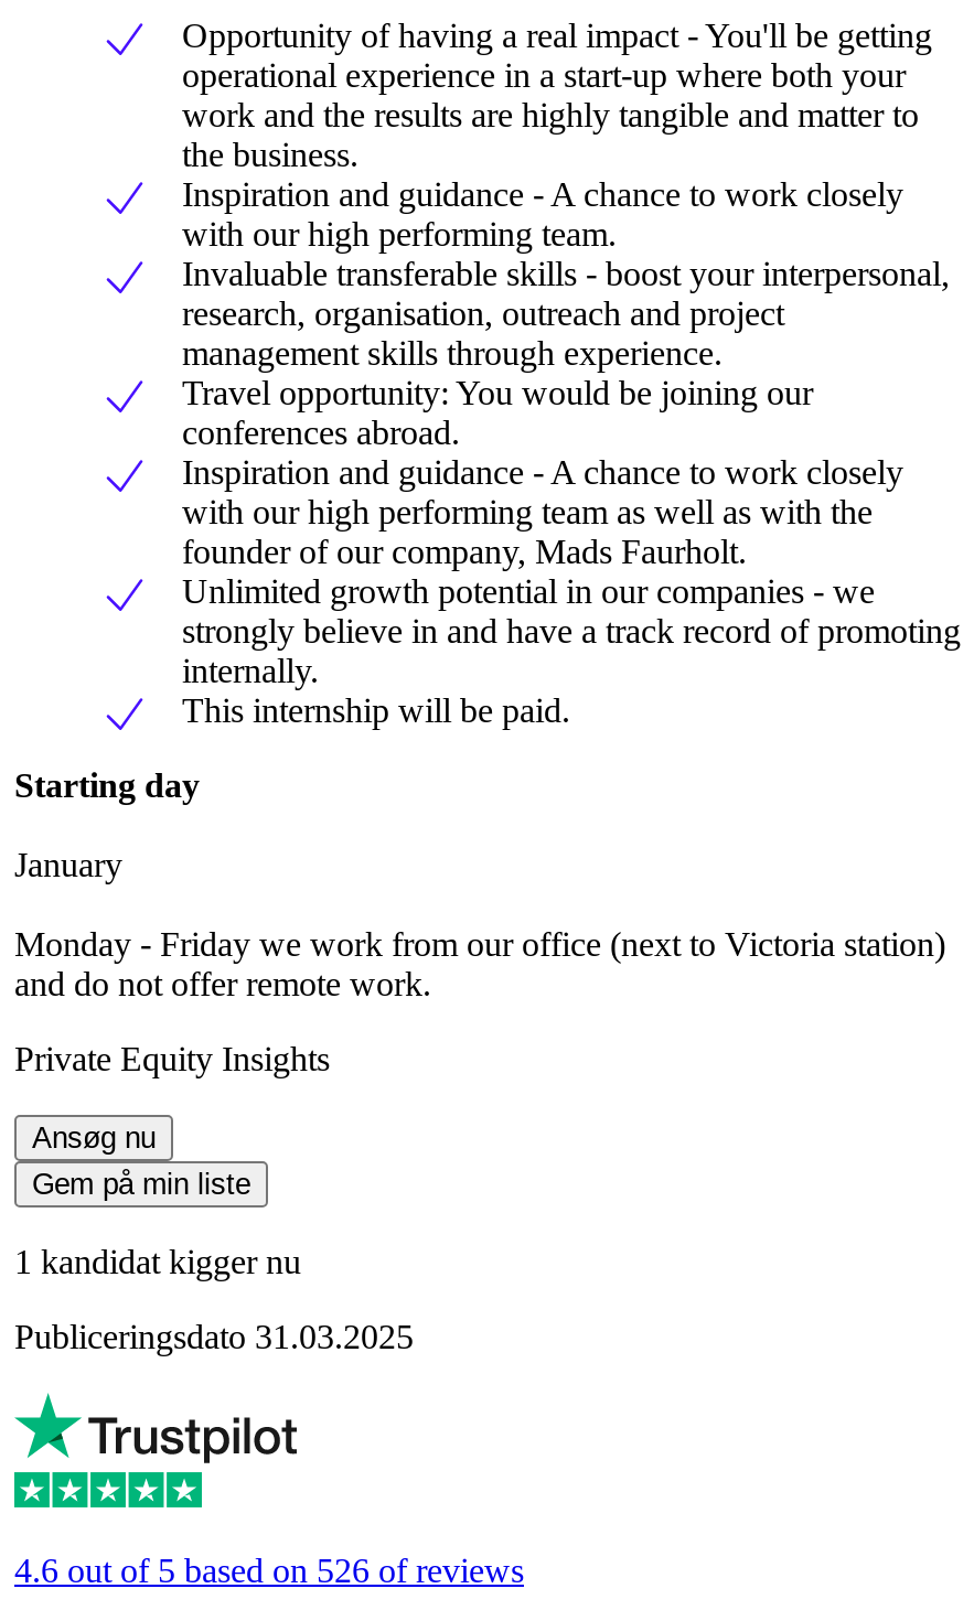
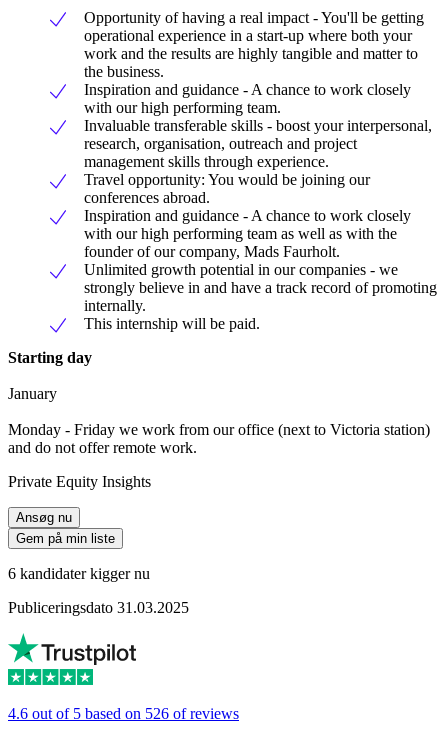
[14,1243,301,1280] 1 kandidat kigger nu -> [8,565,150,582] 6 kandidater kigger nu

